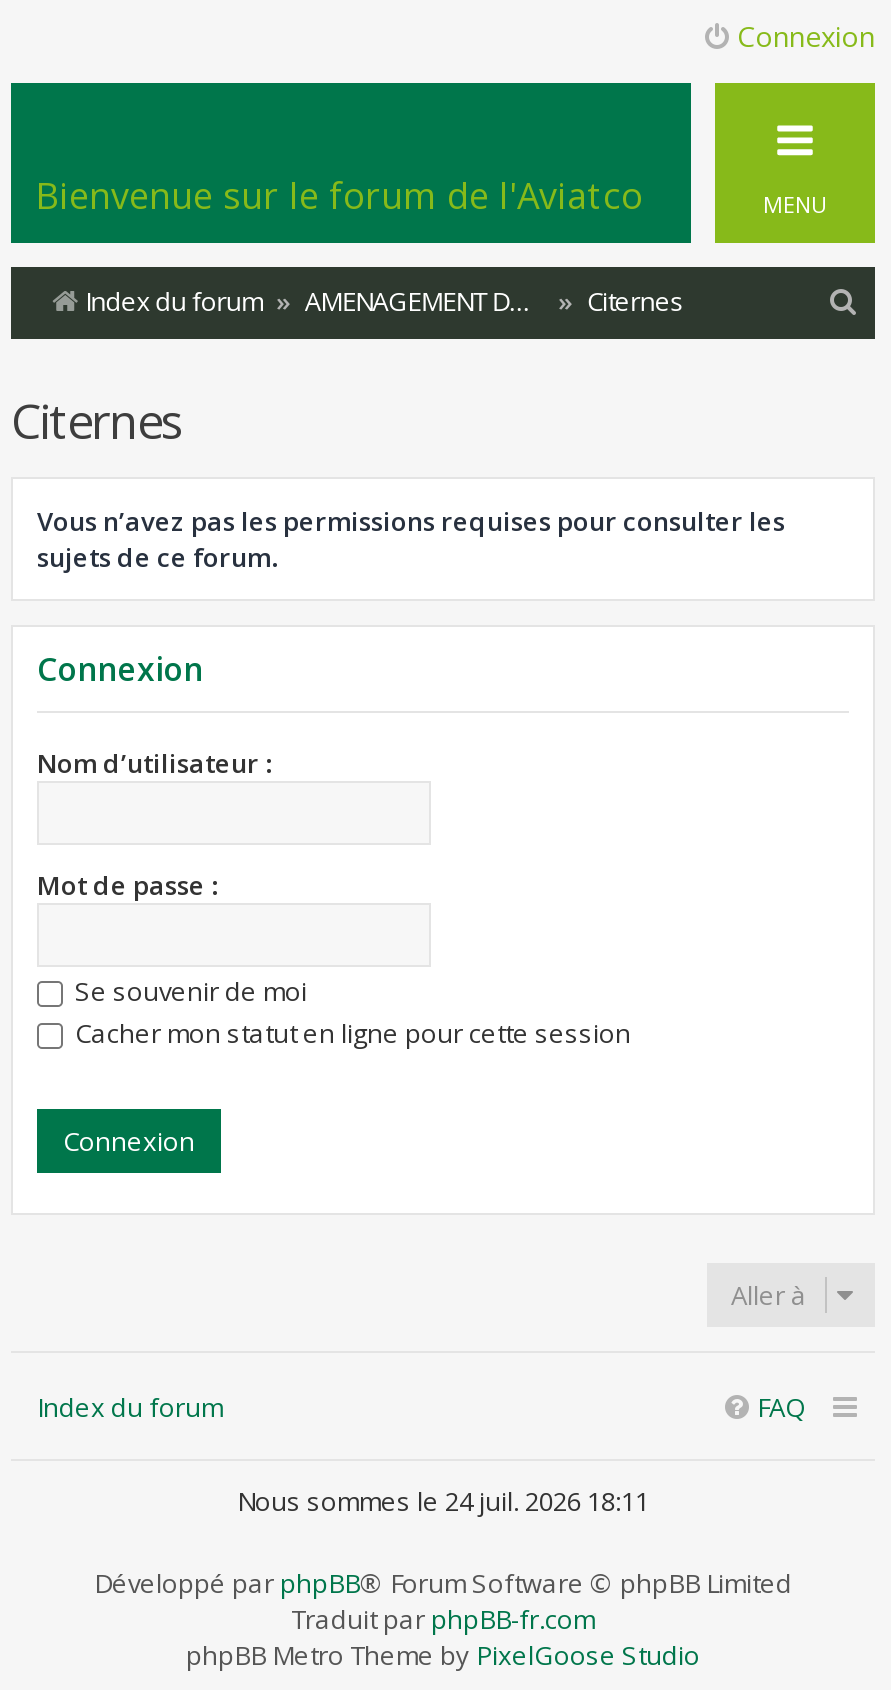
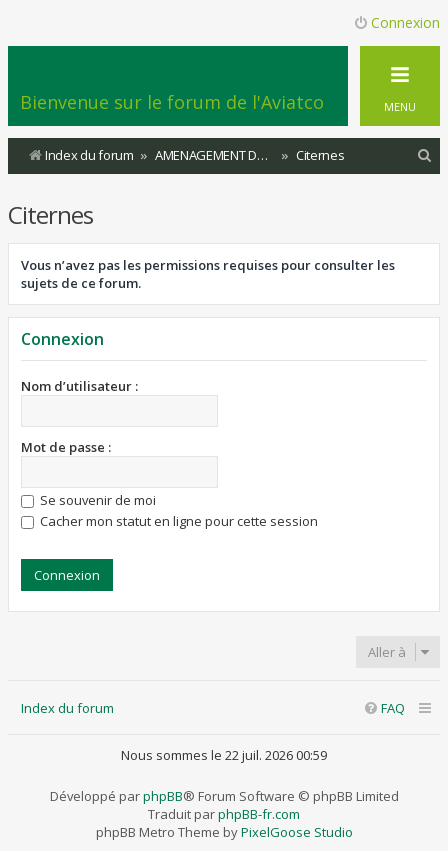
[237,1483,649,1519] Nous sommes le 24 juil. 2026 18:11 -> [121,746,327,764] Nous sommes le 22 juil. 2026 00:59

